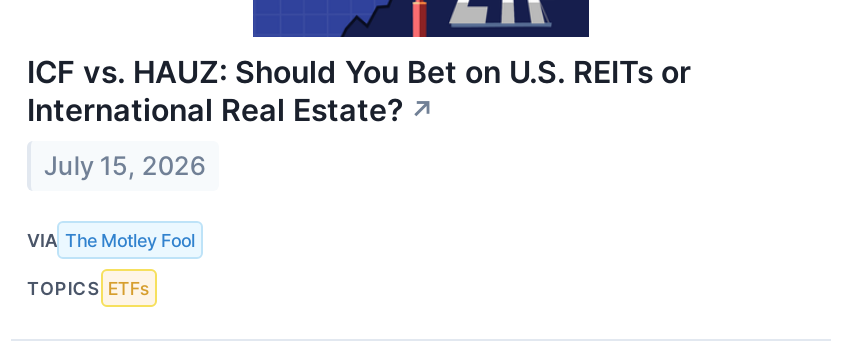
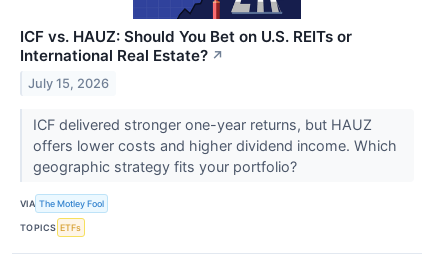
none -> [33,116,397,175] ICF delivered stronger one-year returns, but HAUZ | offers lower costs and higher dividend income. Which | geographic strategy fits your portfolio?

